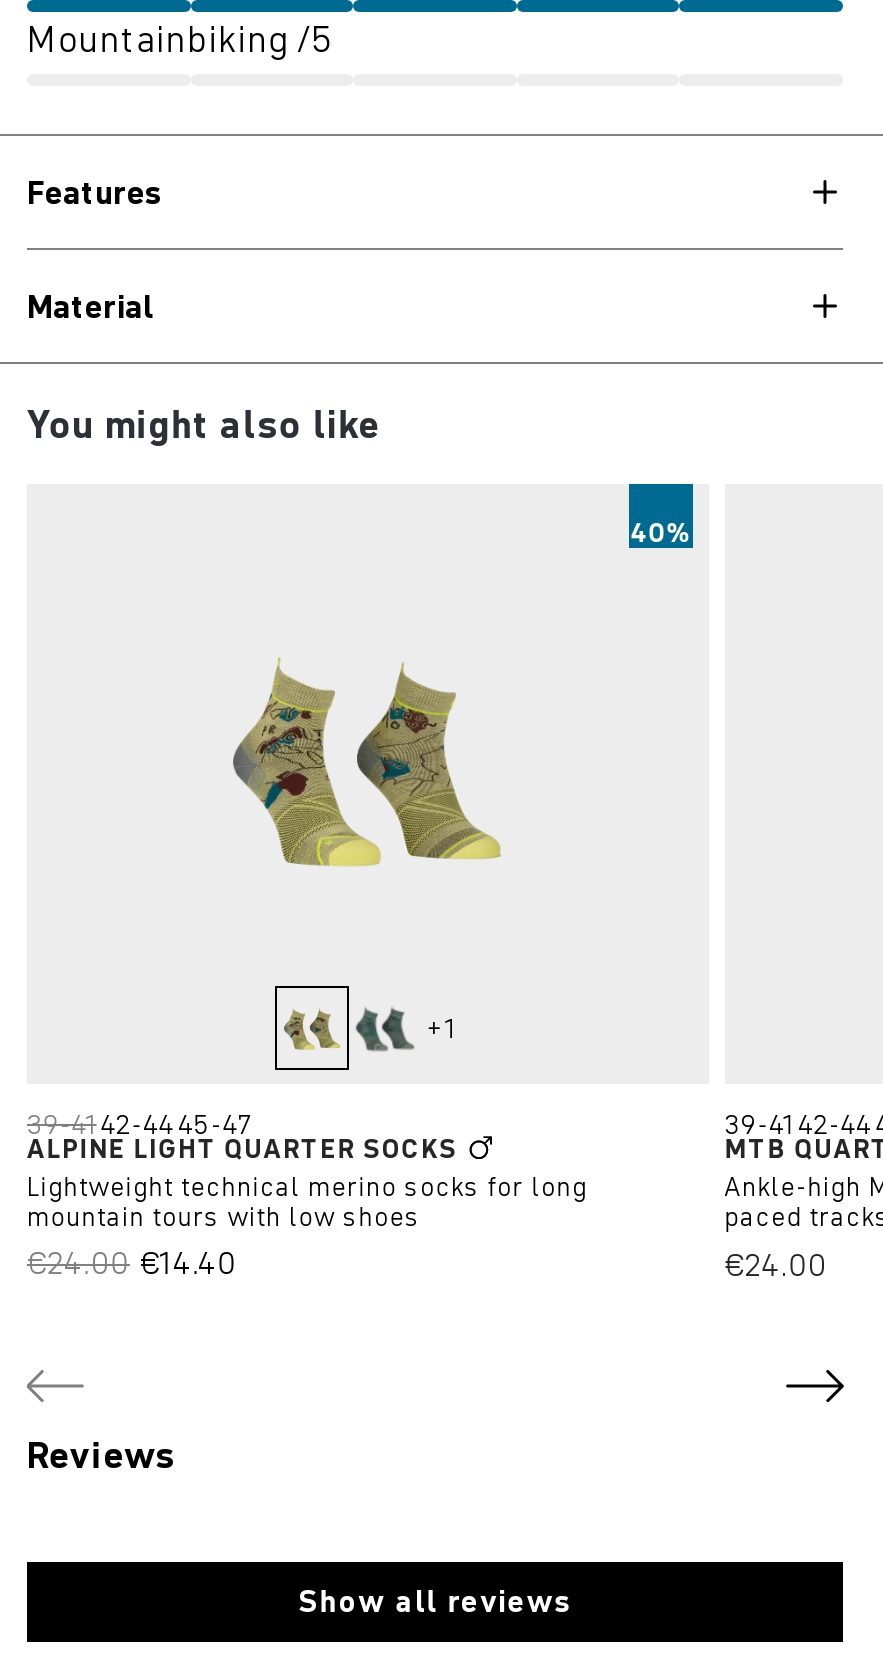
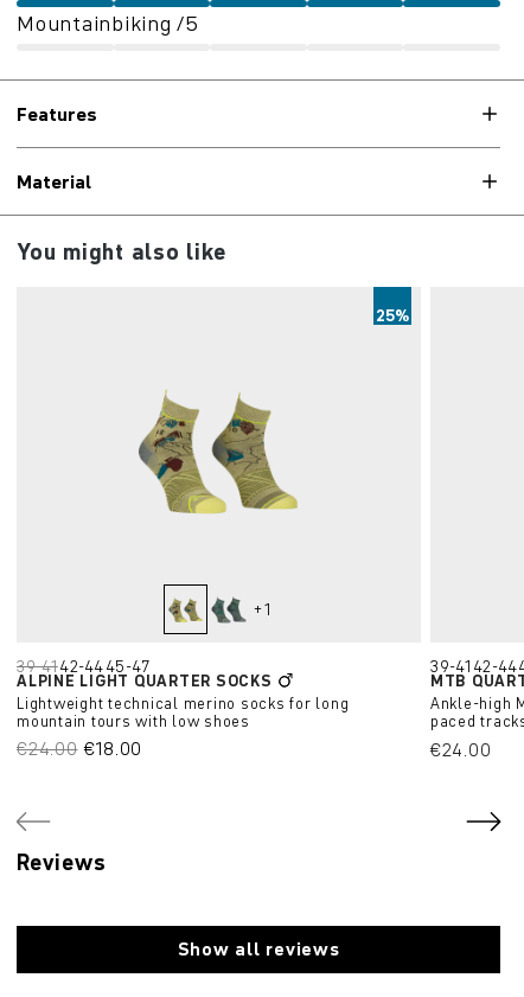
[631,514,691,550] 40% -> [376,305,409,326] 25%
[27,1242,237,1284] €24.00 €14.40 -> [17,736,142,761] €24.00 €18.00

